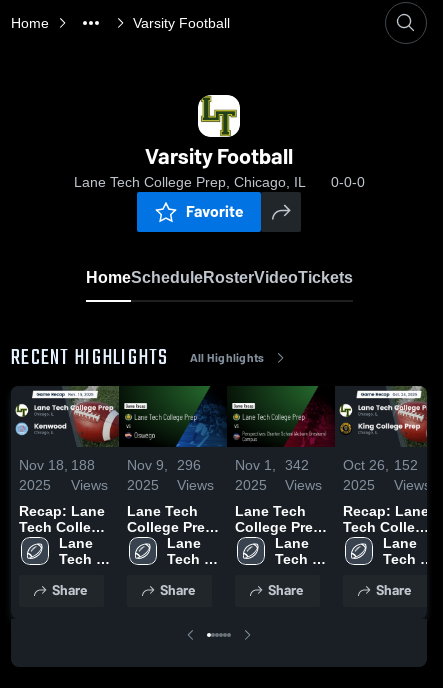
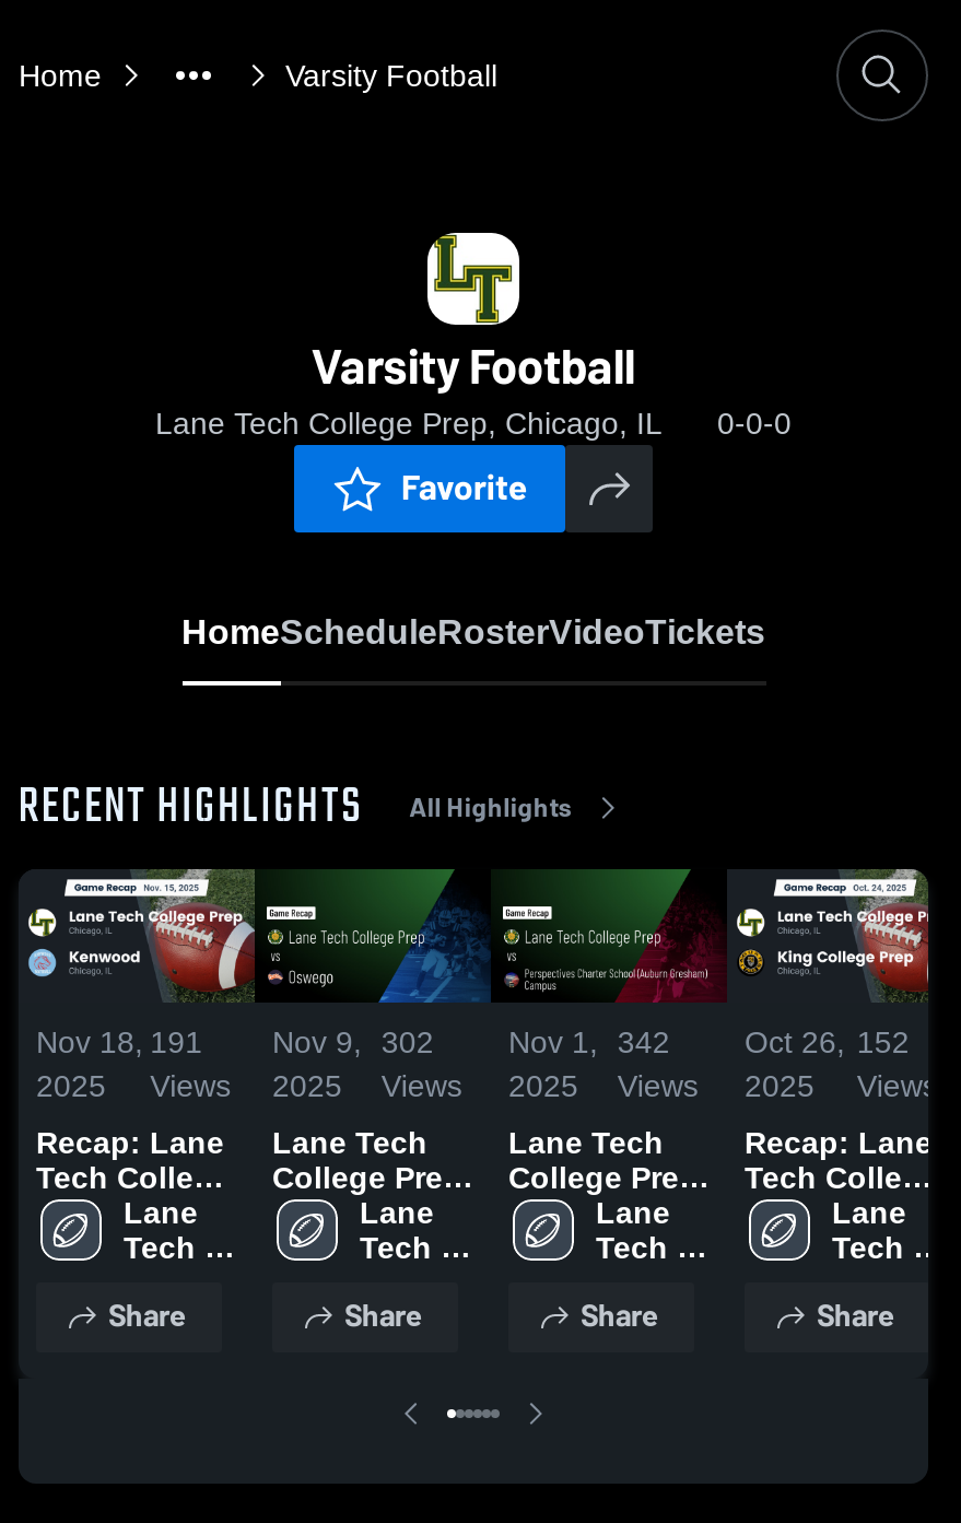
[71,457,95,473] 188 -> [150,1024,202,1059] 191
[177,457,201,473] 296 -> [381,1024,434,1059] 302

